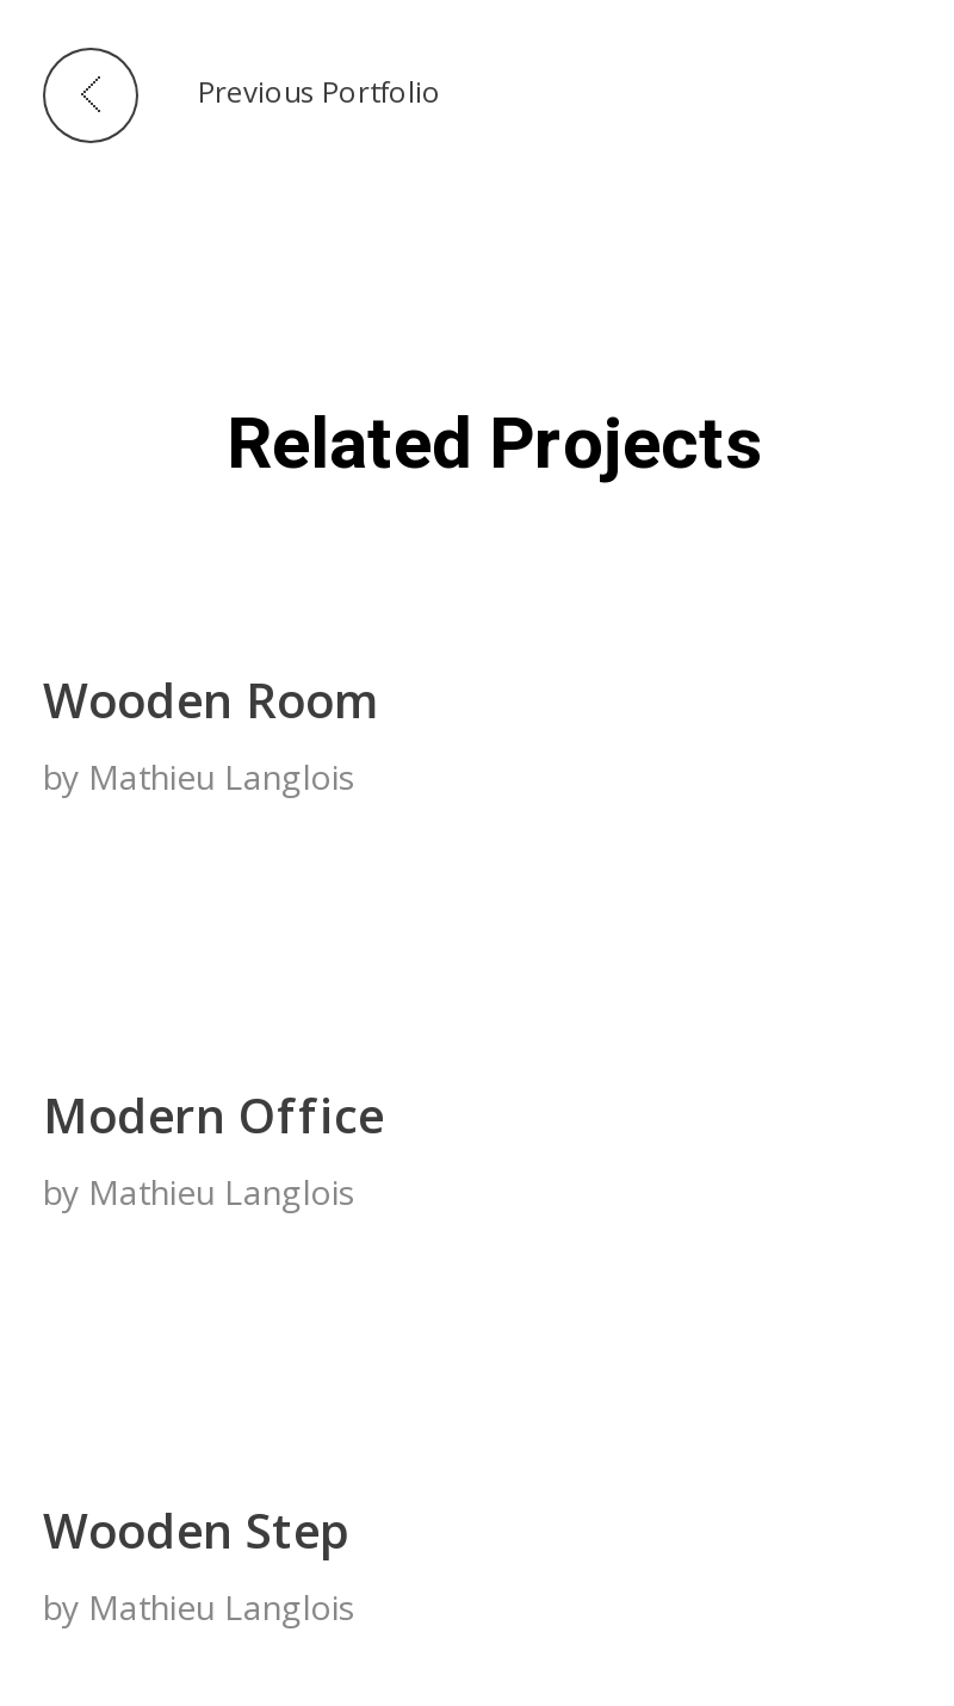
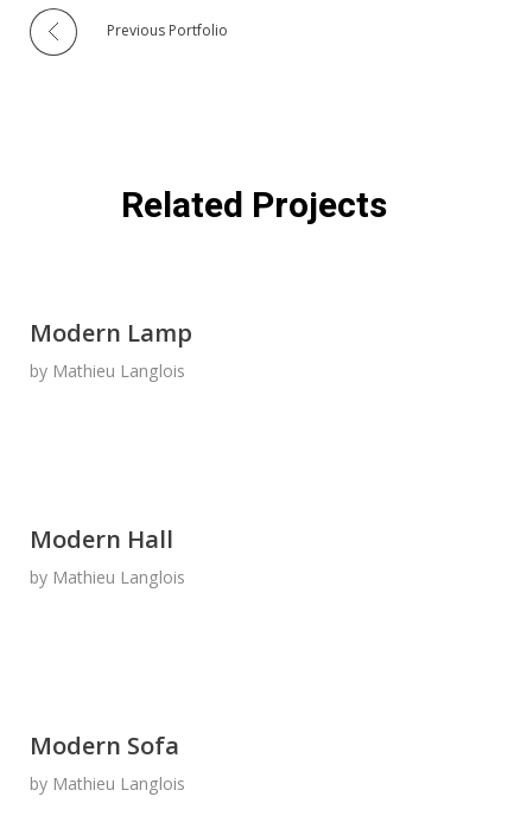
[43,668,379,733] Wooden Room -> [30,317,192,349] Modern Lamp
[43,1083,384,1148] Modern Office -> [30,523,173,555] Modern Hall
[43,1498,351,1563] Wooden Step -> [30,729,179,762] Modern Sofa

